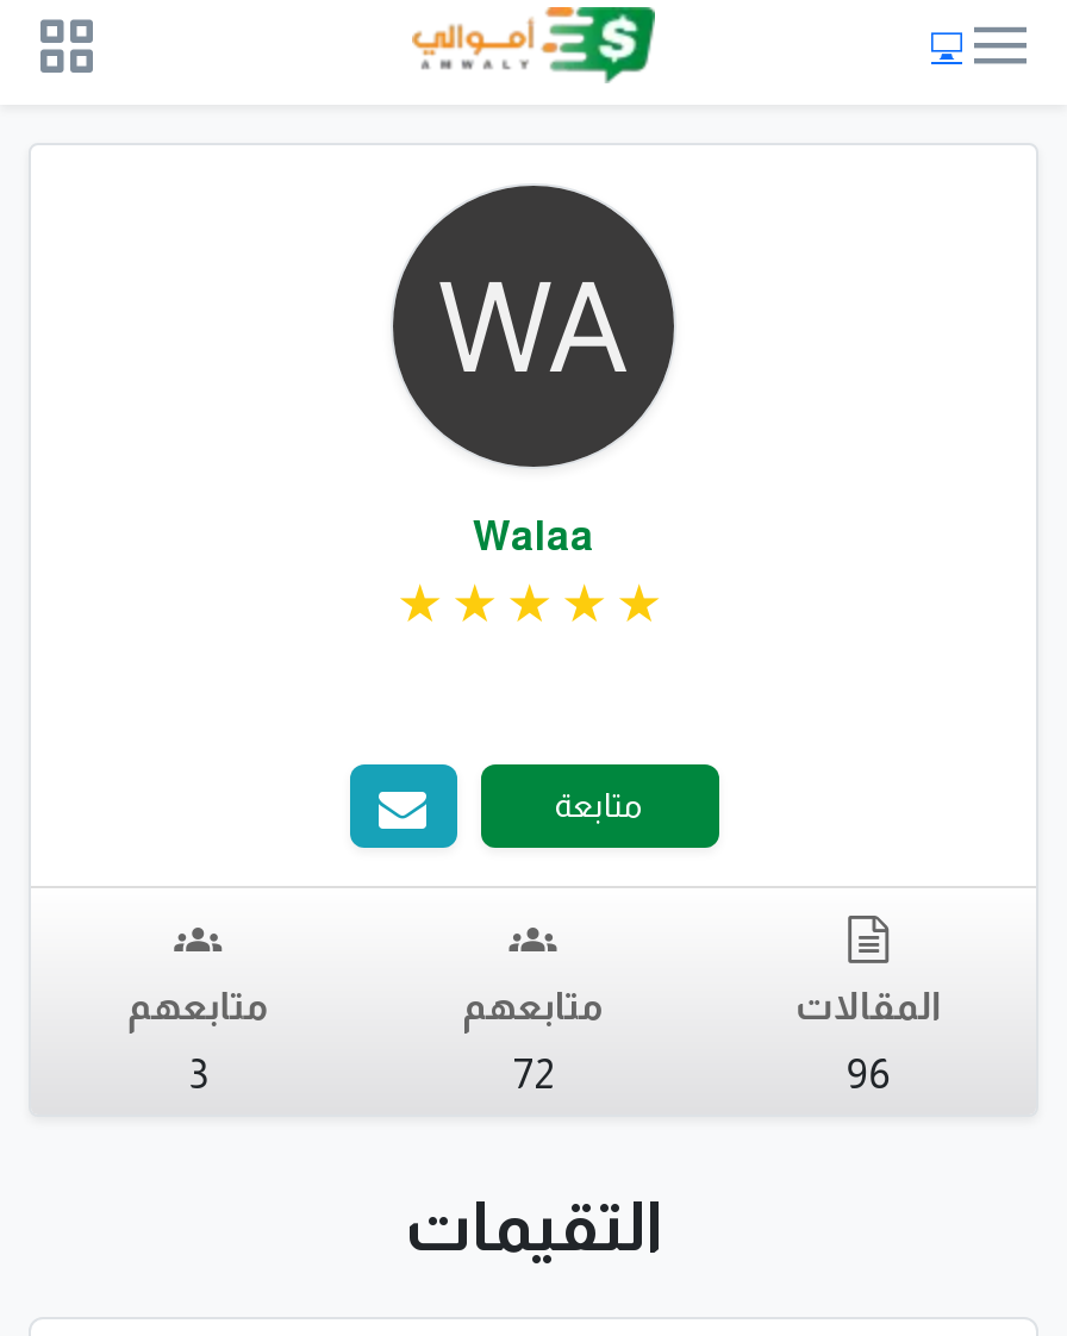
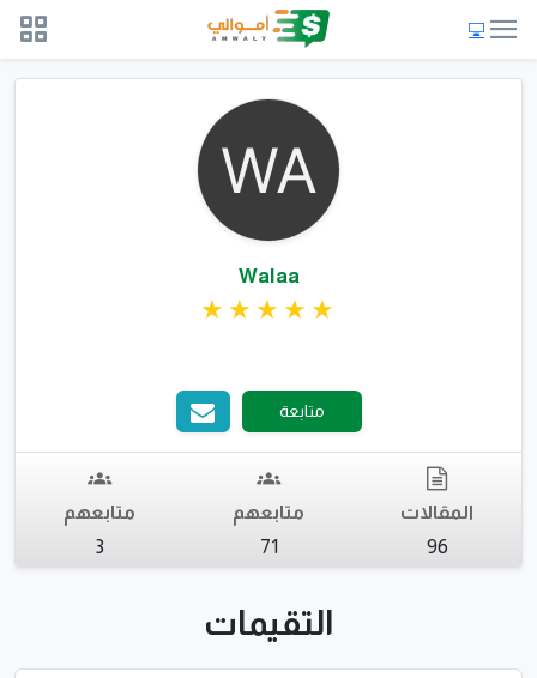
[513,1053,554,1098] 72 -> [260,535,277,558] 71

